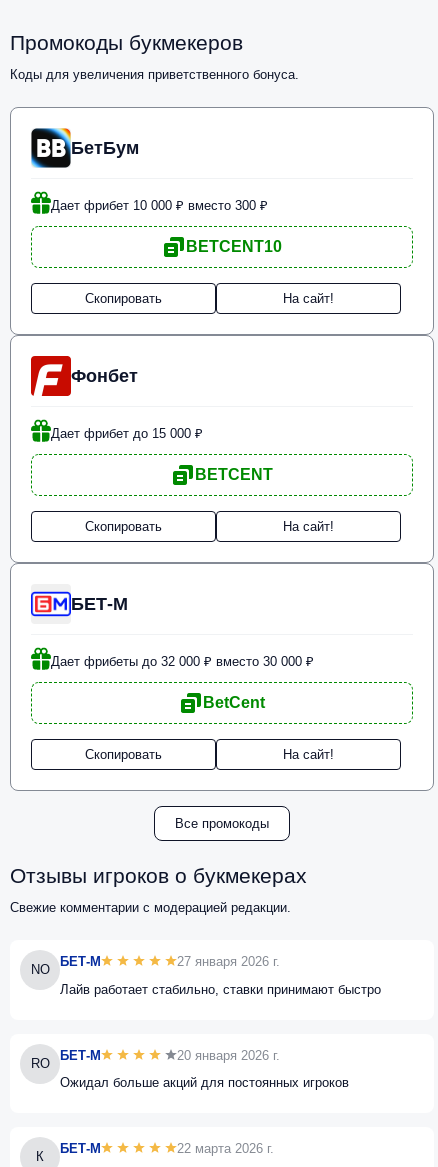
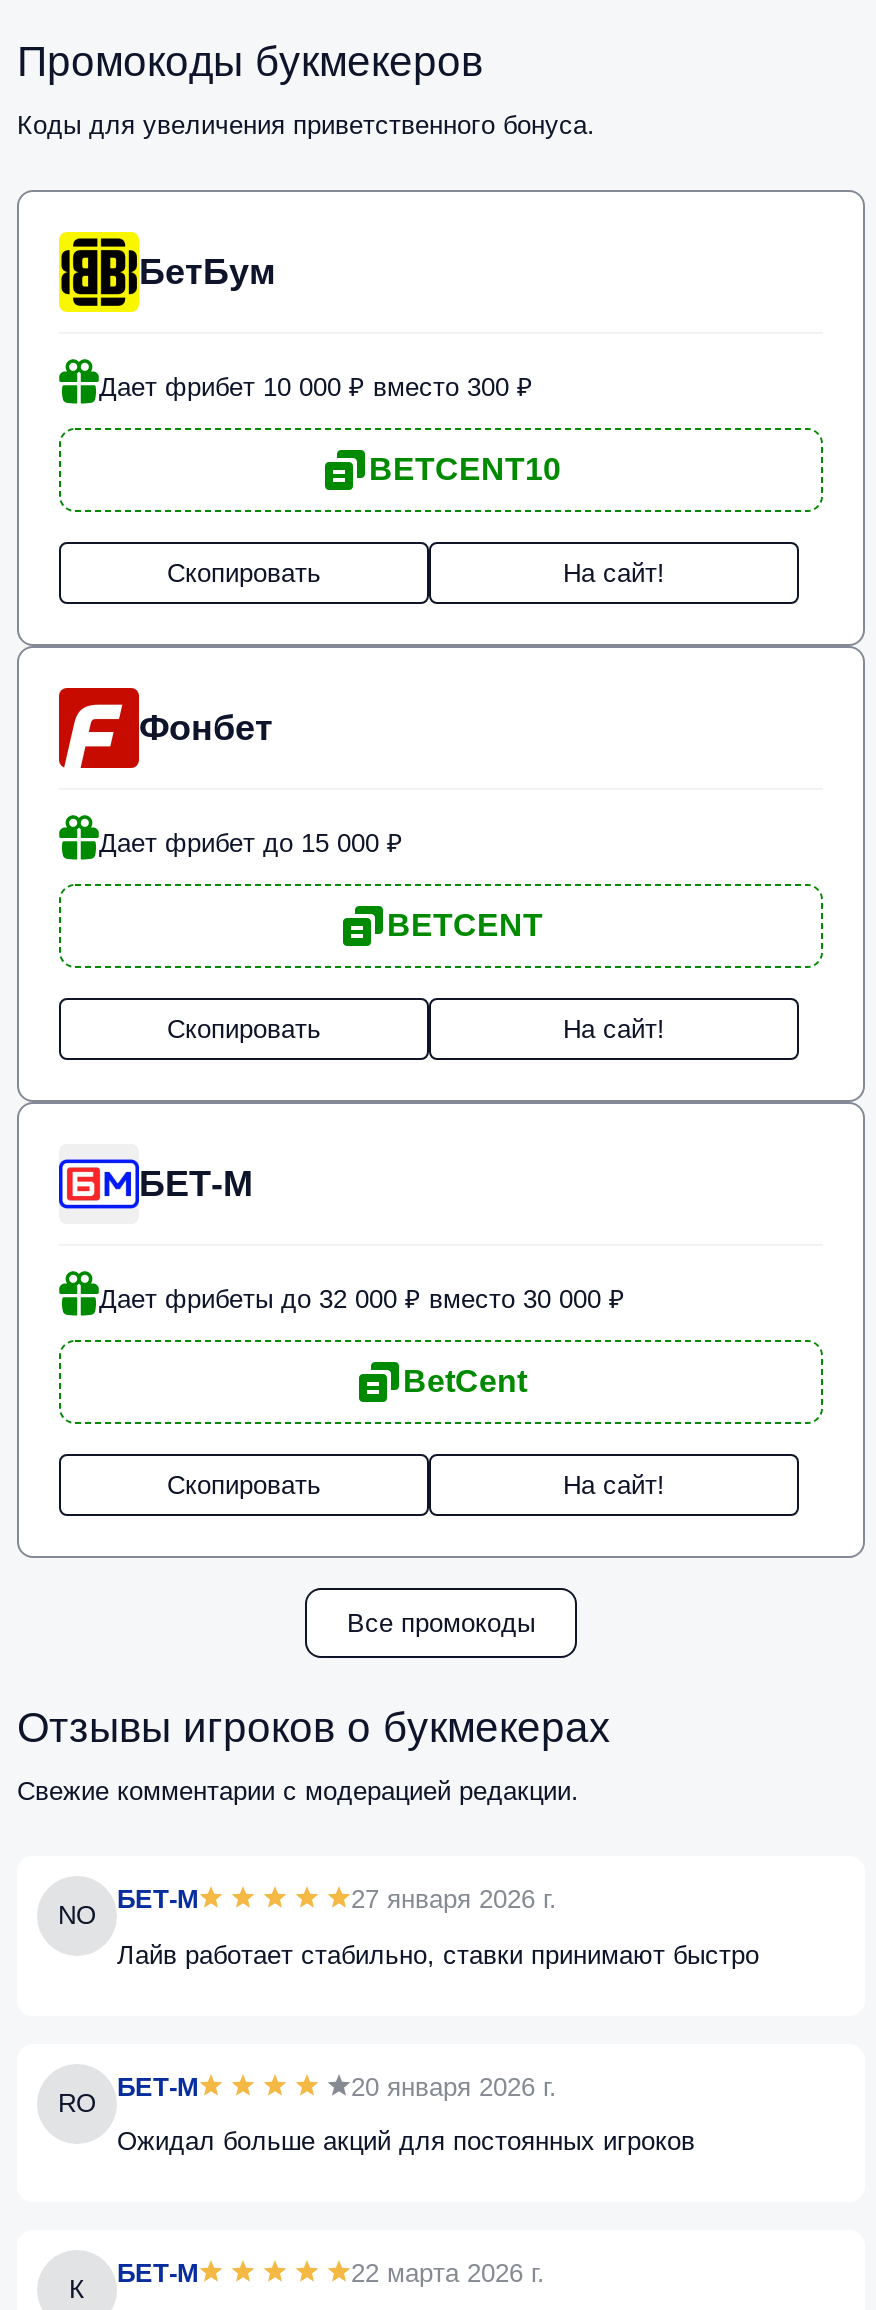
[30,127,72,169] [image] -> [57,230,141,314] [image]

